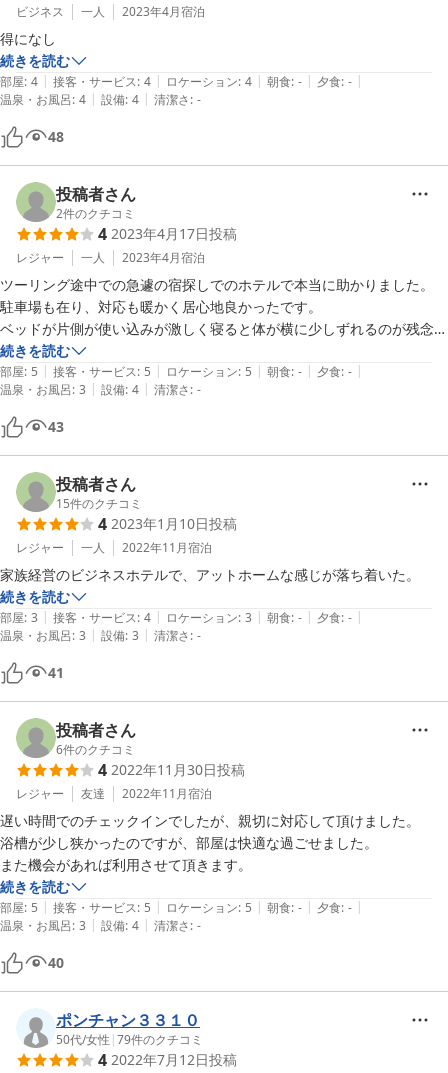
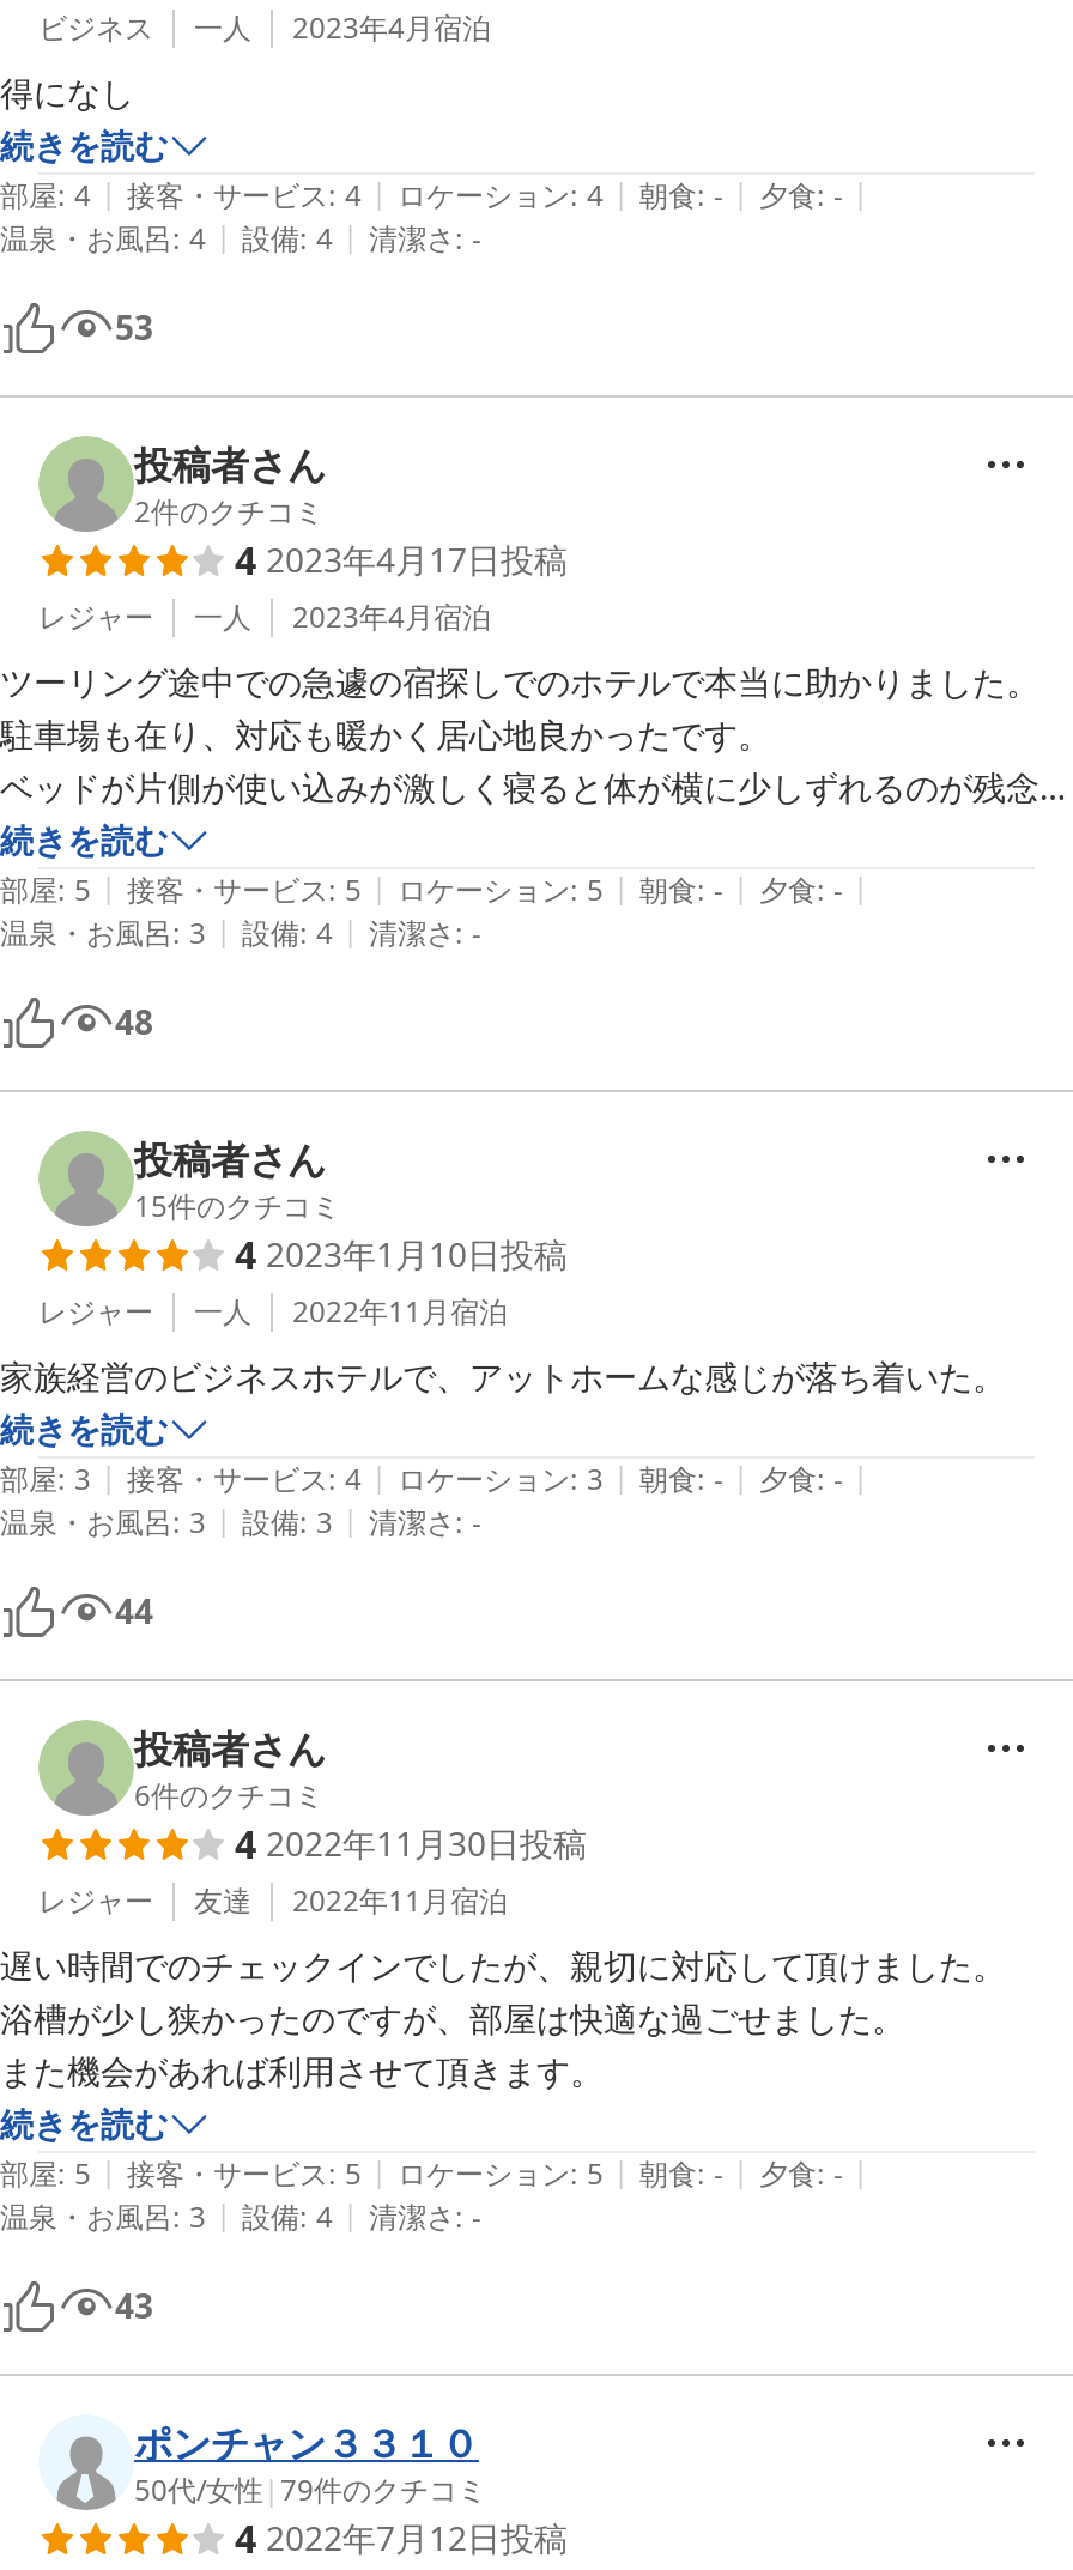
[48,127,64,146] 48 -> [115,304,153,350] 53
[48,417,64,436] 43 -> [115,999,153,1044] 48
[48,663,64,682] 41 -> [115,1588,153,1633] 44
[48,953,64,972] 40 -> [115,2283,153,2328] 43

